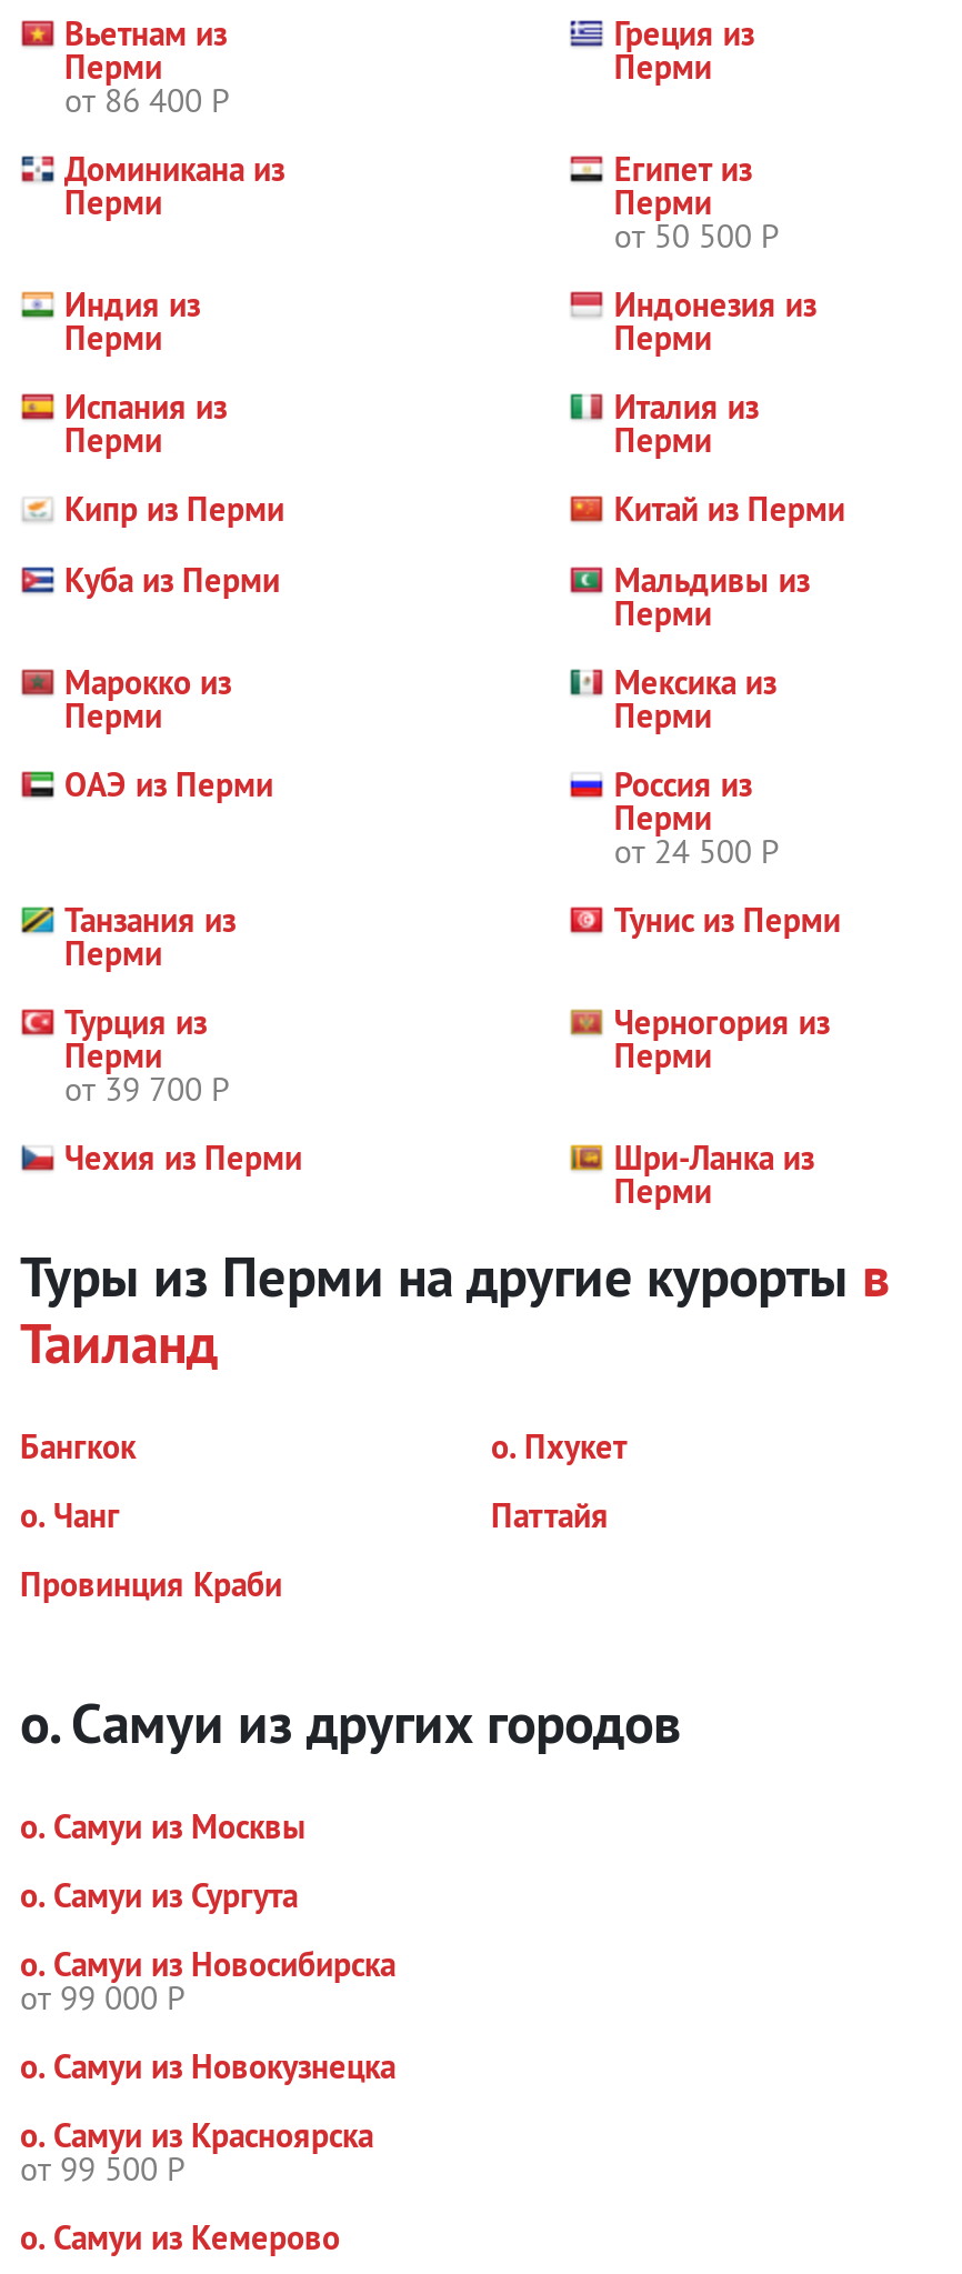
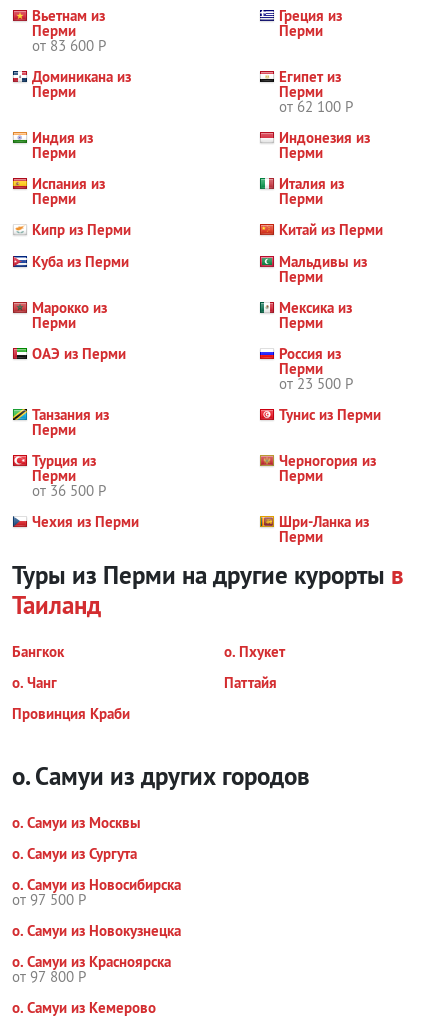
[64,79,229,122] от 86 400 Р -> [32,36,106,55] от 83 600 Р
[614,215,778,257] от 50 500 Р -> [279,97,353,116] от 62 100 Р
[614,830,778,872] от 24 500 Р -> [279,374,353,393] от 23 500 Р
[64,1068,229,1110] от 39 700 Р -> [32,481,106,500] от 36 500 Р
[20,1977,184,2019] от 99 000 Р -> [12,890,86,909] от 97 500 Р
[20,2148,184,2190] от 99 500 Р -> [12,967,86,986] от 97 800 Р

